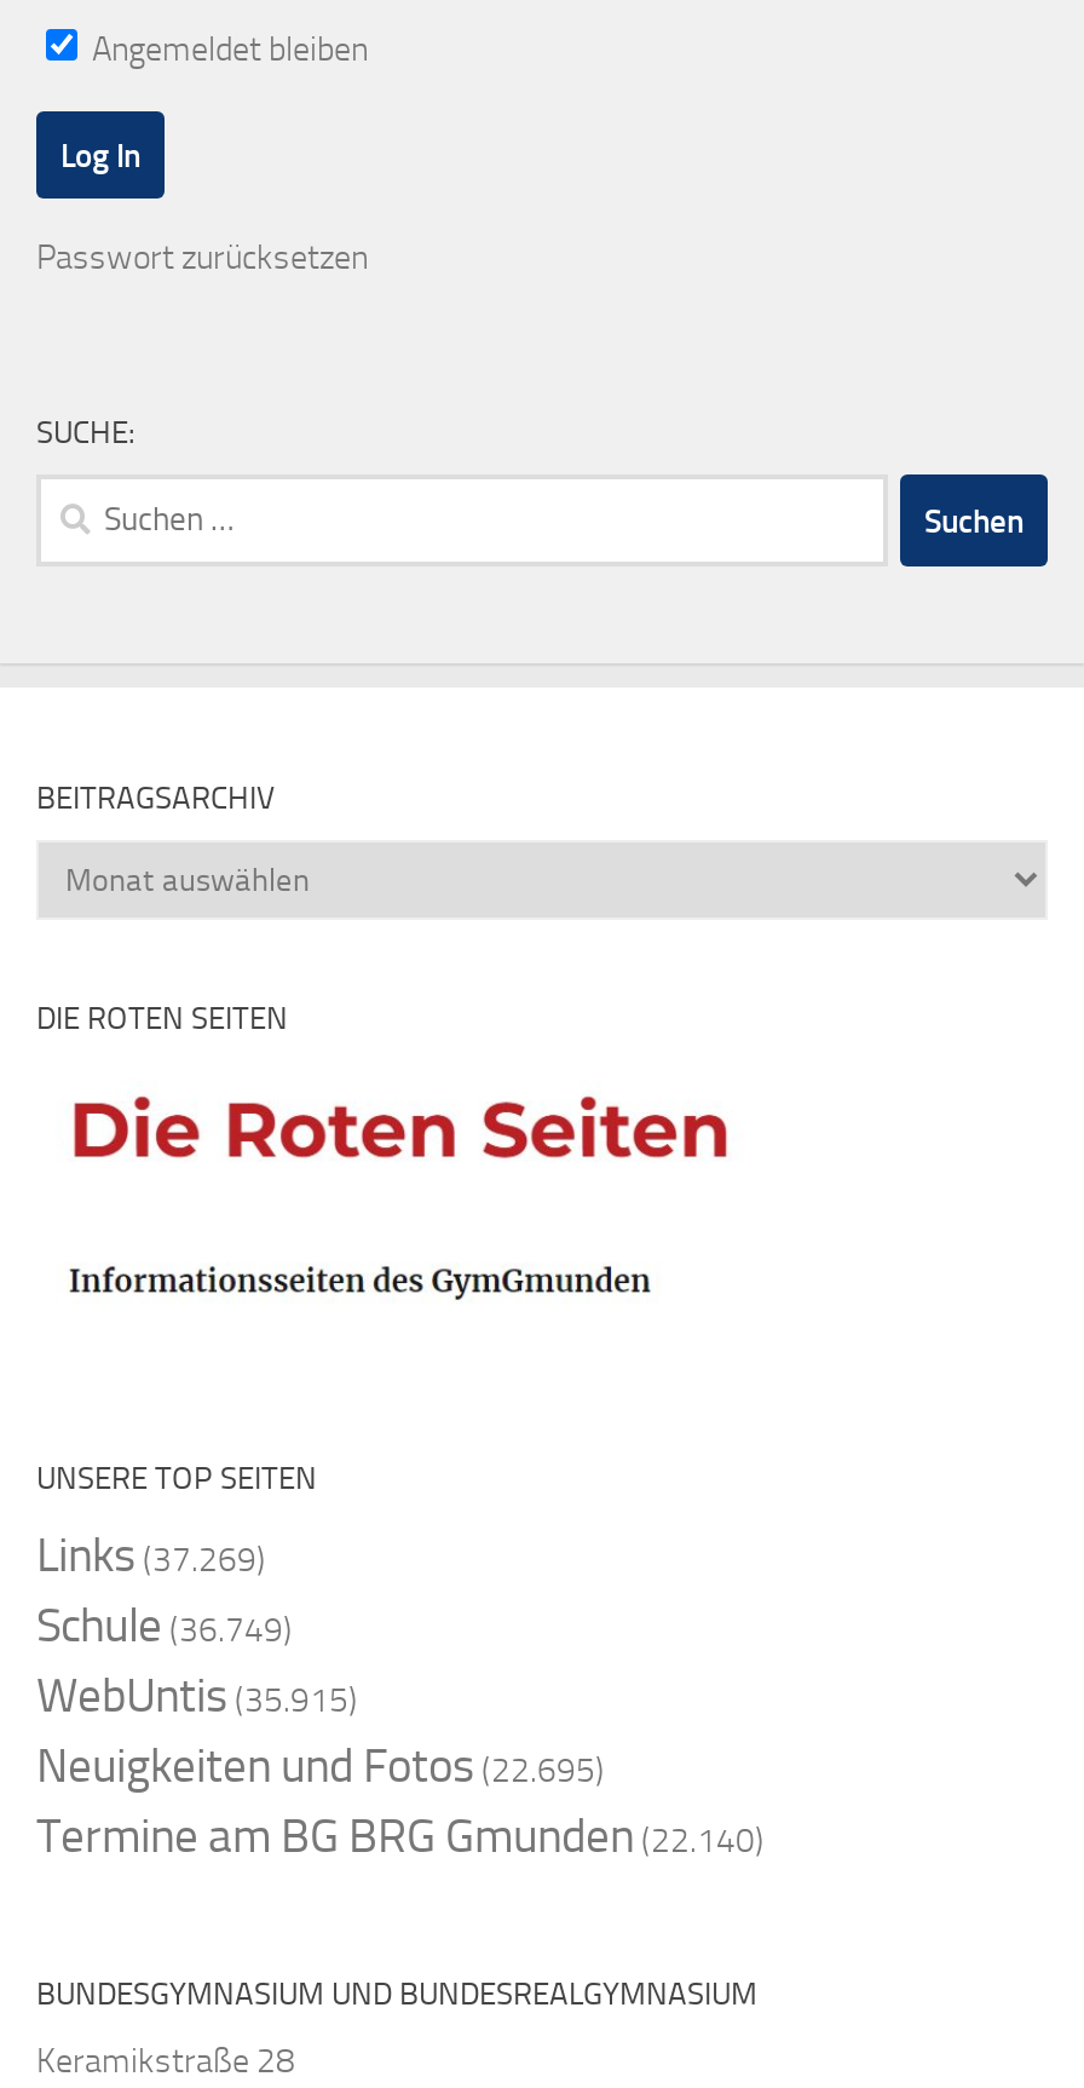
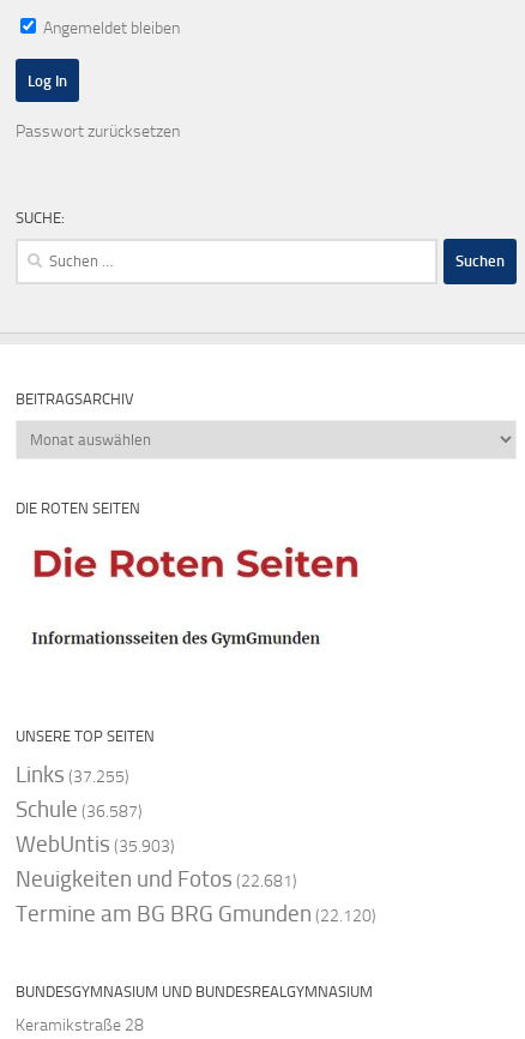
[36,1526,266,1582] Links (37.269) -> [16,761,129,788] Links (37.255)
[36,1597,293,1652] Schule (36.749) -> [16,795,143,823] Schule (36.587)
[36,1667,358,1722] WebUntis (35.915) -> [16,830,175,858] WebUntis (35.903)
[36,1737,605,1793] Neuigkeiten und Fotos (22.695) -> [16,865,297,893] Neuigkeiten und Fotos (22.681)
[36,1807,765,1863] Termine am BG BRG Gmunden (22.140) -> [16,900,376,927] Termine am BG BRG Gmunden (22.120)

